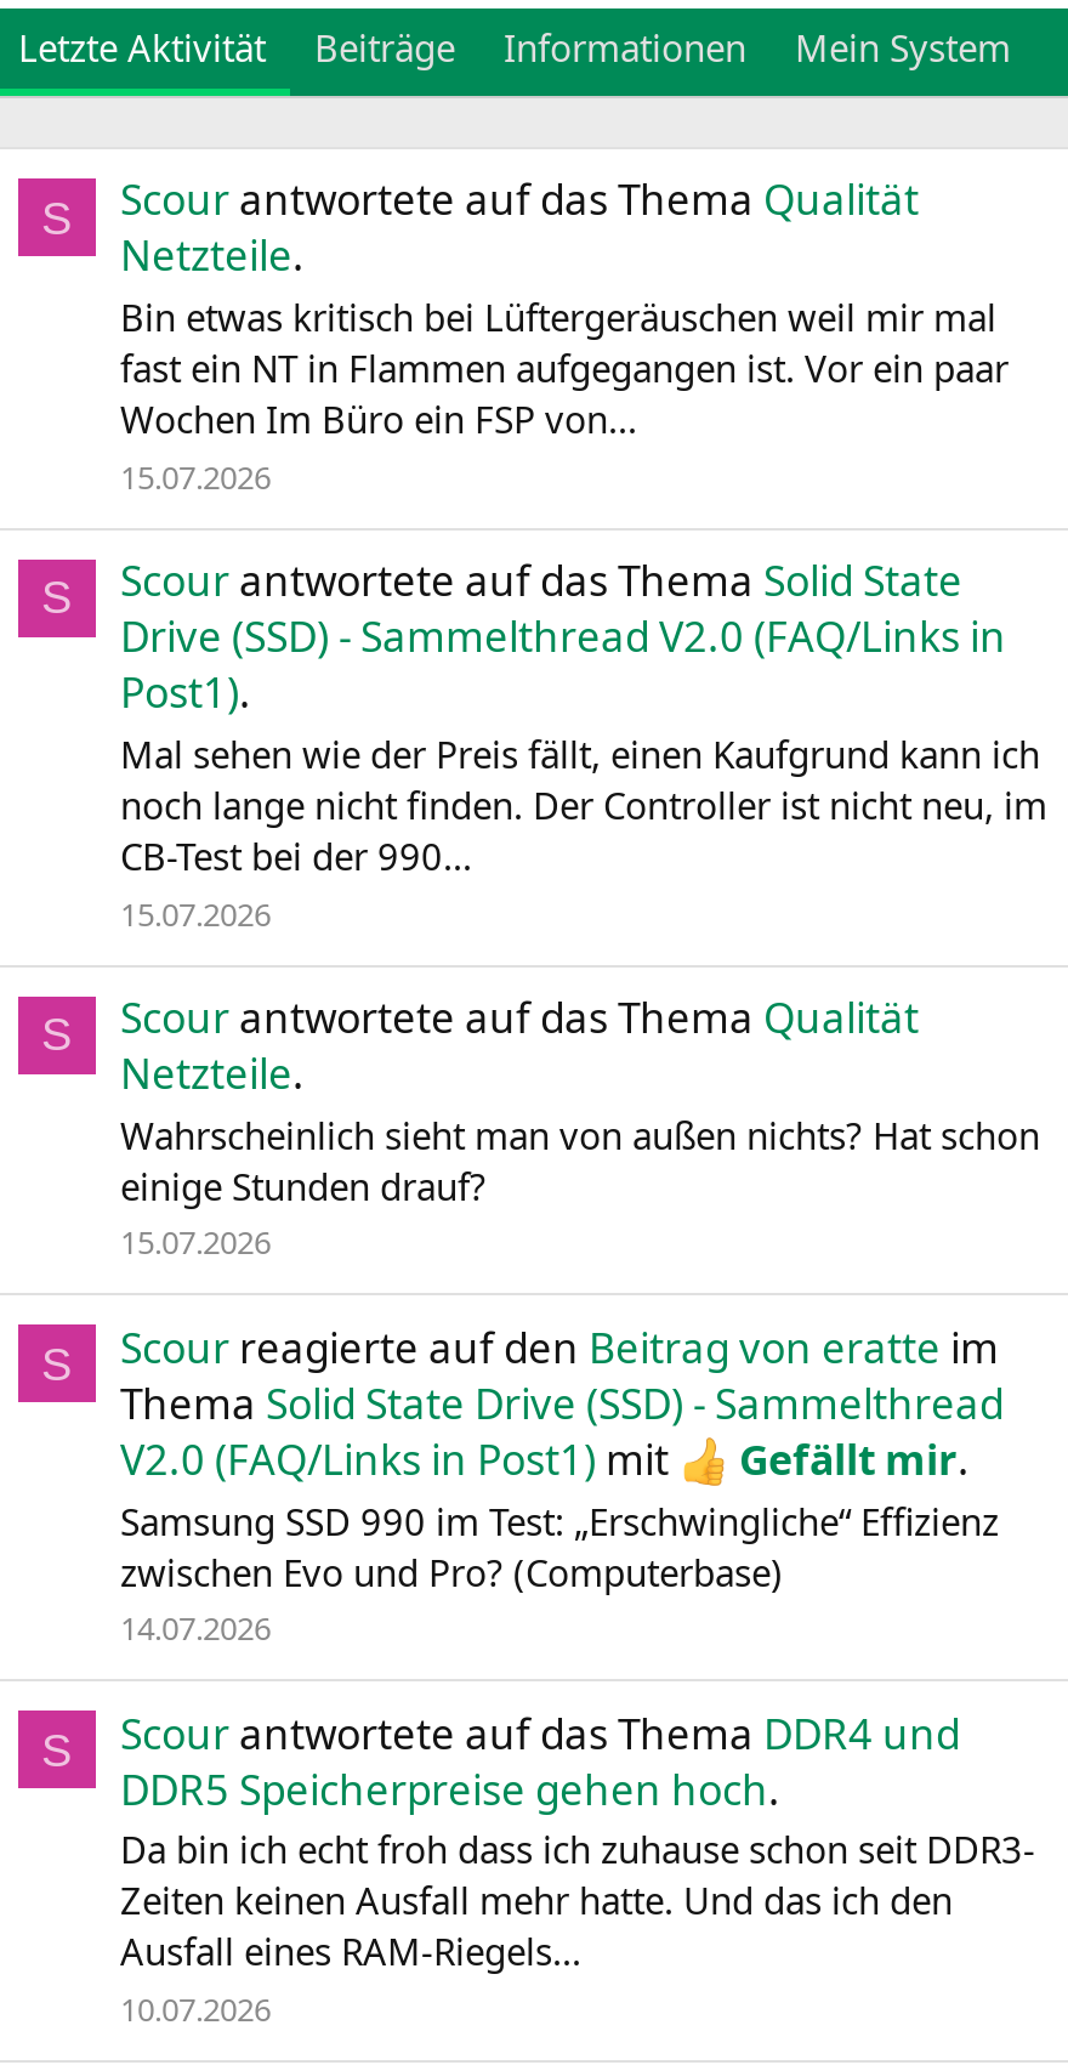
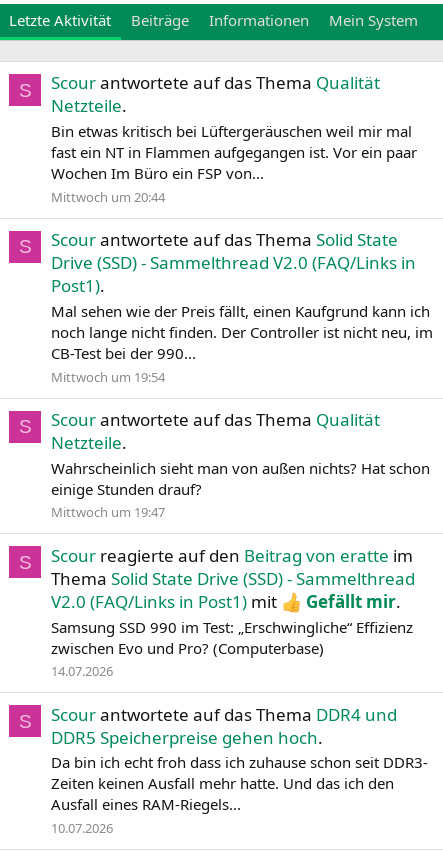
[120,455,271,498] 15.07.2026 -> [51,188,165,206] Mittwoch um 20:44
[120,891,271,935] 15.07.2026 -> [51,368,165,386] Mittwoch um 19:54
[120,1221,271,1265] 15.07.2026 -> [51,503,165,521] Mittwoch um 19:47

